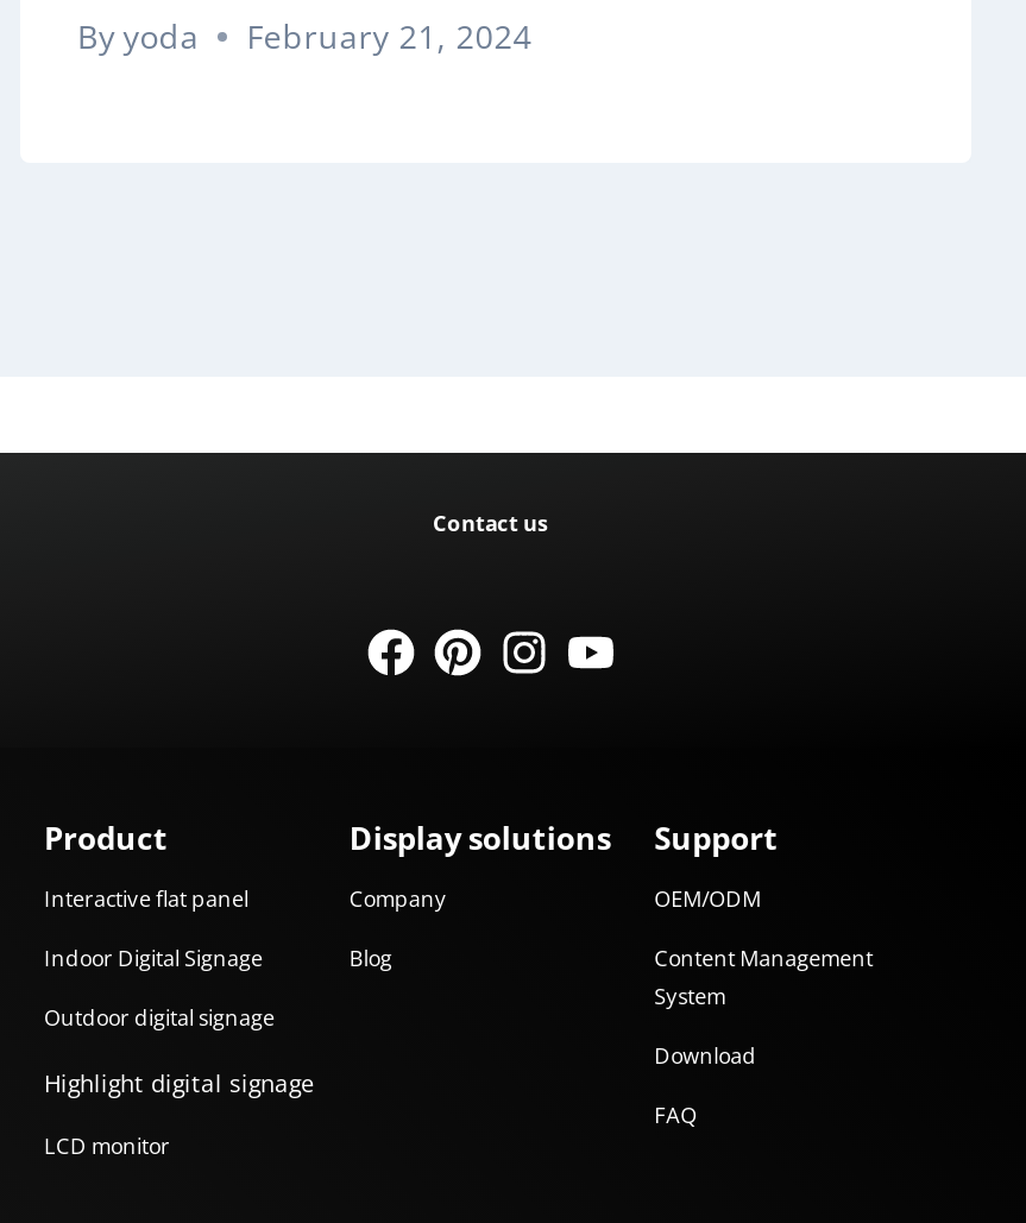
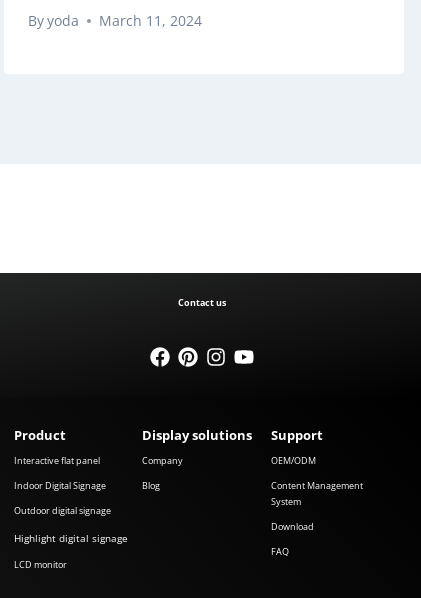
[77,14,532,59] By yoda February 21, 2024 -> [28,11,202,30] By yoda March 11, 2024

